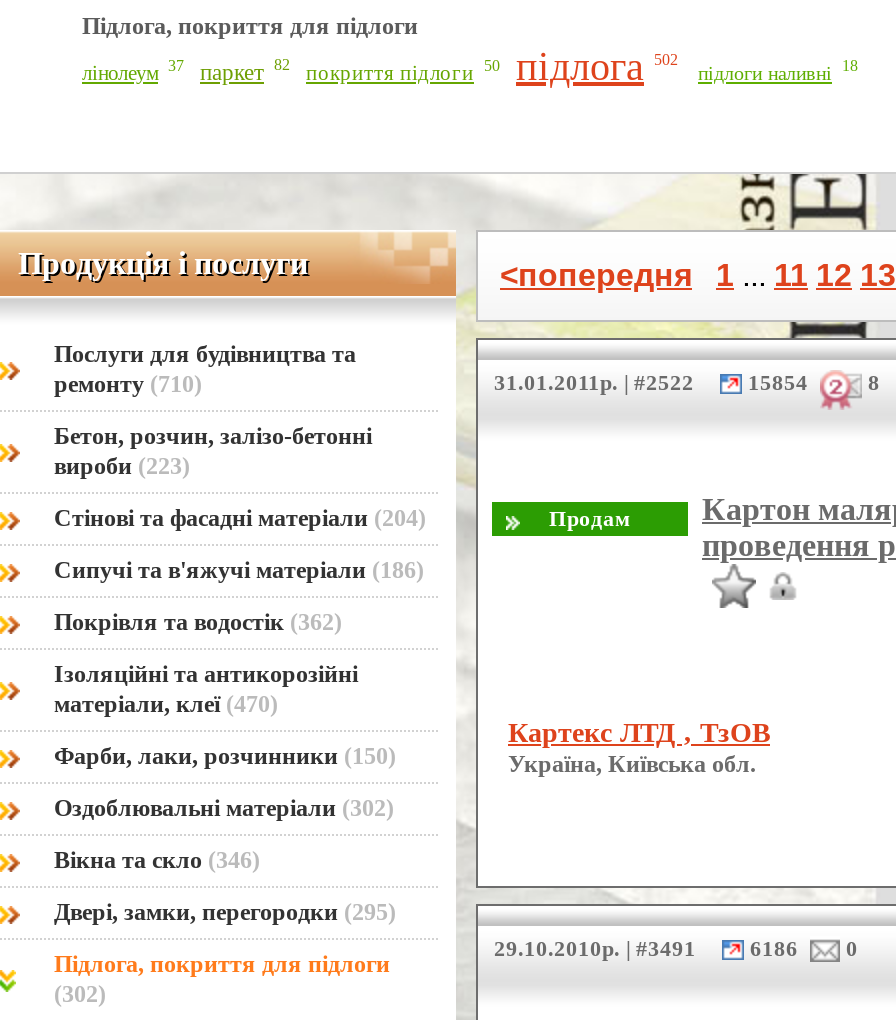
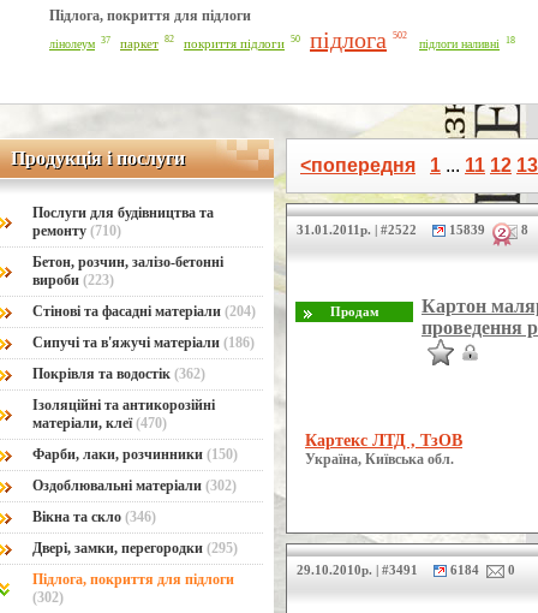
[742,370,820,394] 15854 -> [446,222,492,237] 15839
[744,936,810,960] 6186 -> [447,563,486,577] 6184

